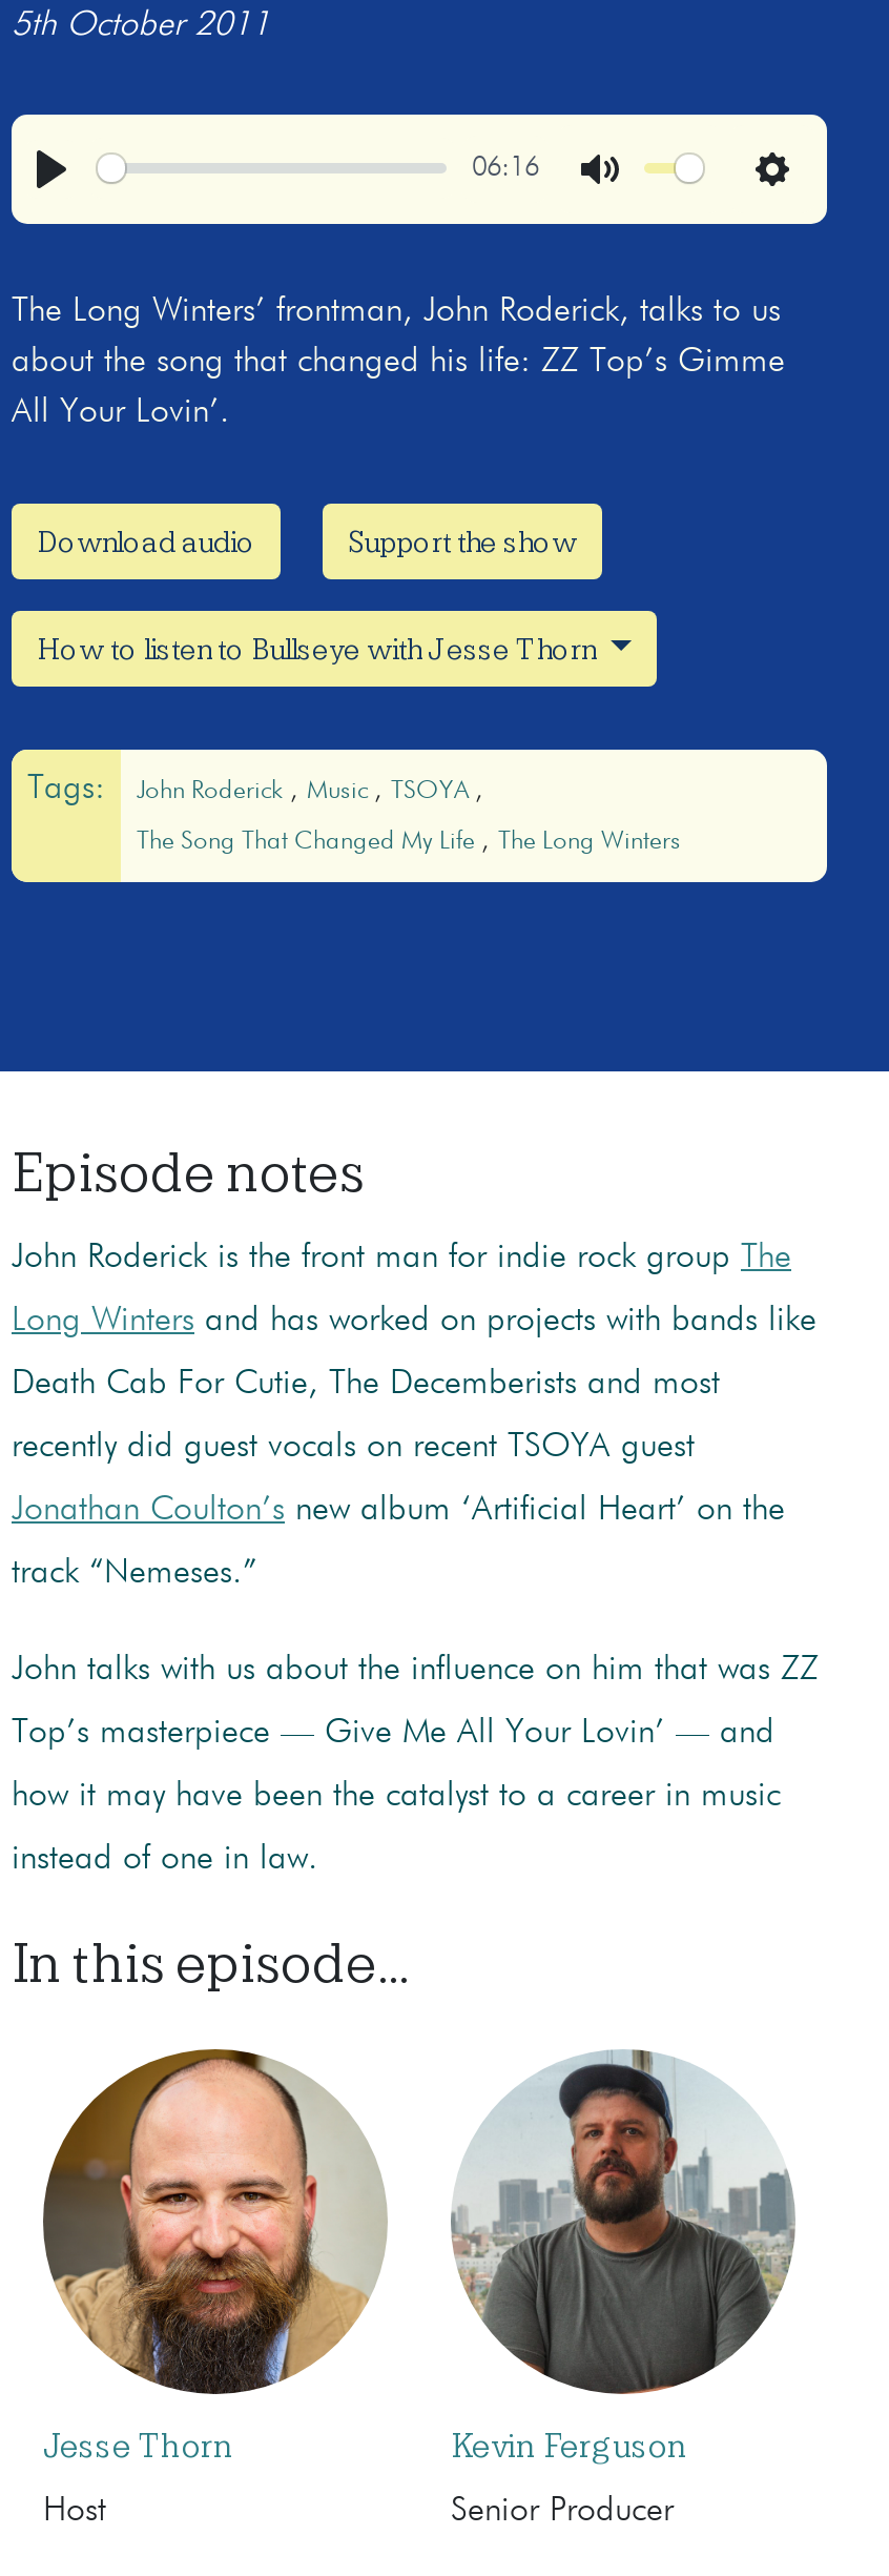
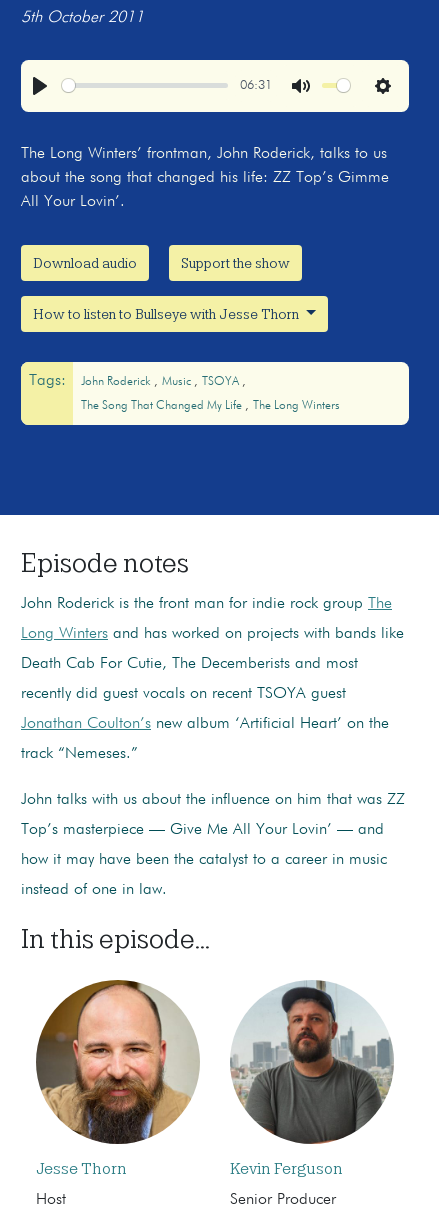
[472,154,539,181] 06:16 -> [240,79,272,92] 06:31

